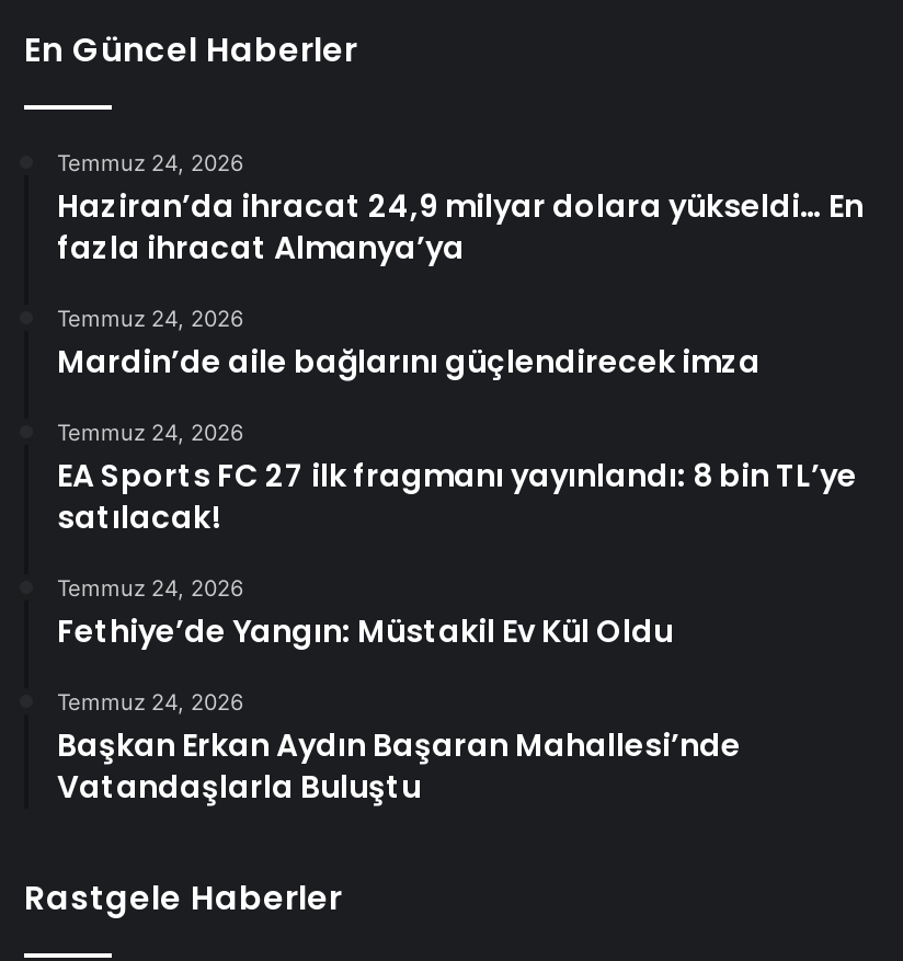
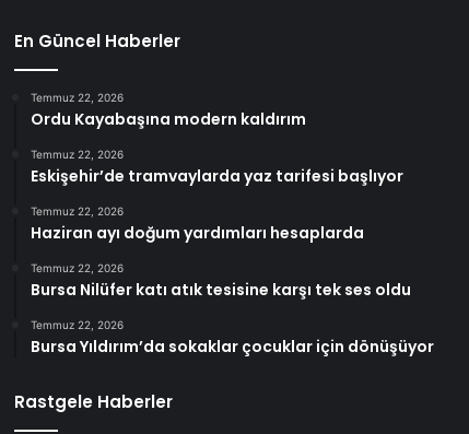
[57,149,864,270] Temmuz 24, 2026 | Haziran’da ihracat 24,9 milyar dolara yükseldi… En | fazla ihracat Almanya’ya -> [31,91,306,130] Temmuz 22, 2026 | Ordu Kayabaşına modern kaldırım
[57,305,761,384] Temmuz 24, 2026 | Mardin’de aile bağlarını güçlendirecek imza -> [31,148,403,187] Temmuz 22, 2026 | Eskişehir’de tramvaylarda yaz tarifesi başlıyor
[57,419,857,539] Temmuz 24, 2026 | EA Sports FC 27 ilk fragmanı yayınlandı: 8 bin TL’ye | satılacak! -> [31,205,364,244] Temmuz 22, 2026 | Haziran ayı doğum yardımları hesaplarda
[57,574,673,653] Temmuz 24, 2026 | Fethiye’de Yangın: Müstakil Ev Kül Oldu -> [31,261,411,301] Temmuz 22, 2026 | Bursa Nilüfer katı atık tesisine karşı tek ses oldu
[57,688,741,809] Temmuz 24, 2026 | Başkan Erkan Aydın Başaran Mahallesi’nde | Vatandaşlarla Buluştu -> [31,318,434,358] Temmuz 22, 2026 | Bursa Yıldırım’da sokaklar çocuklar için dönüşüyor

